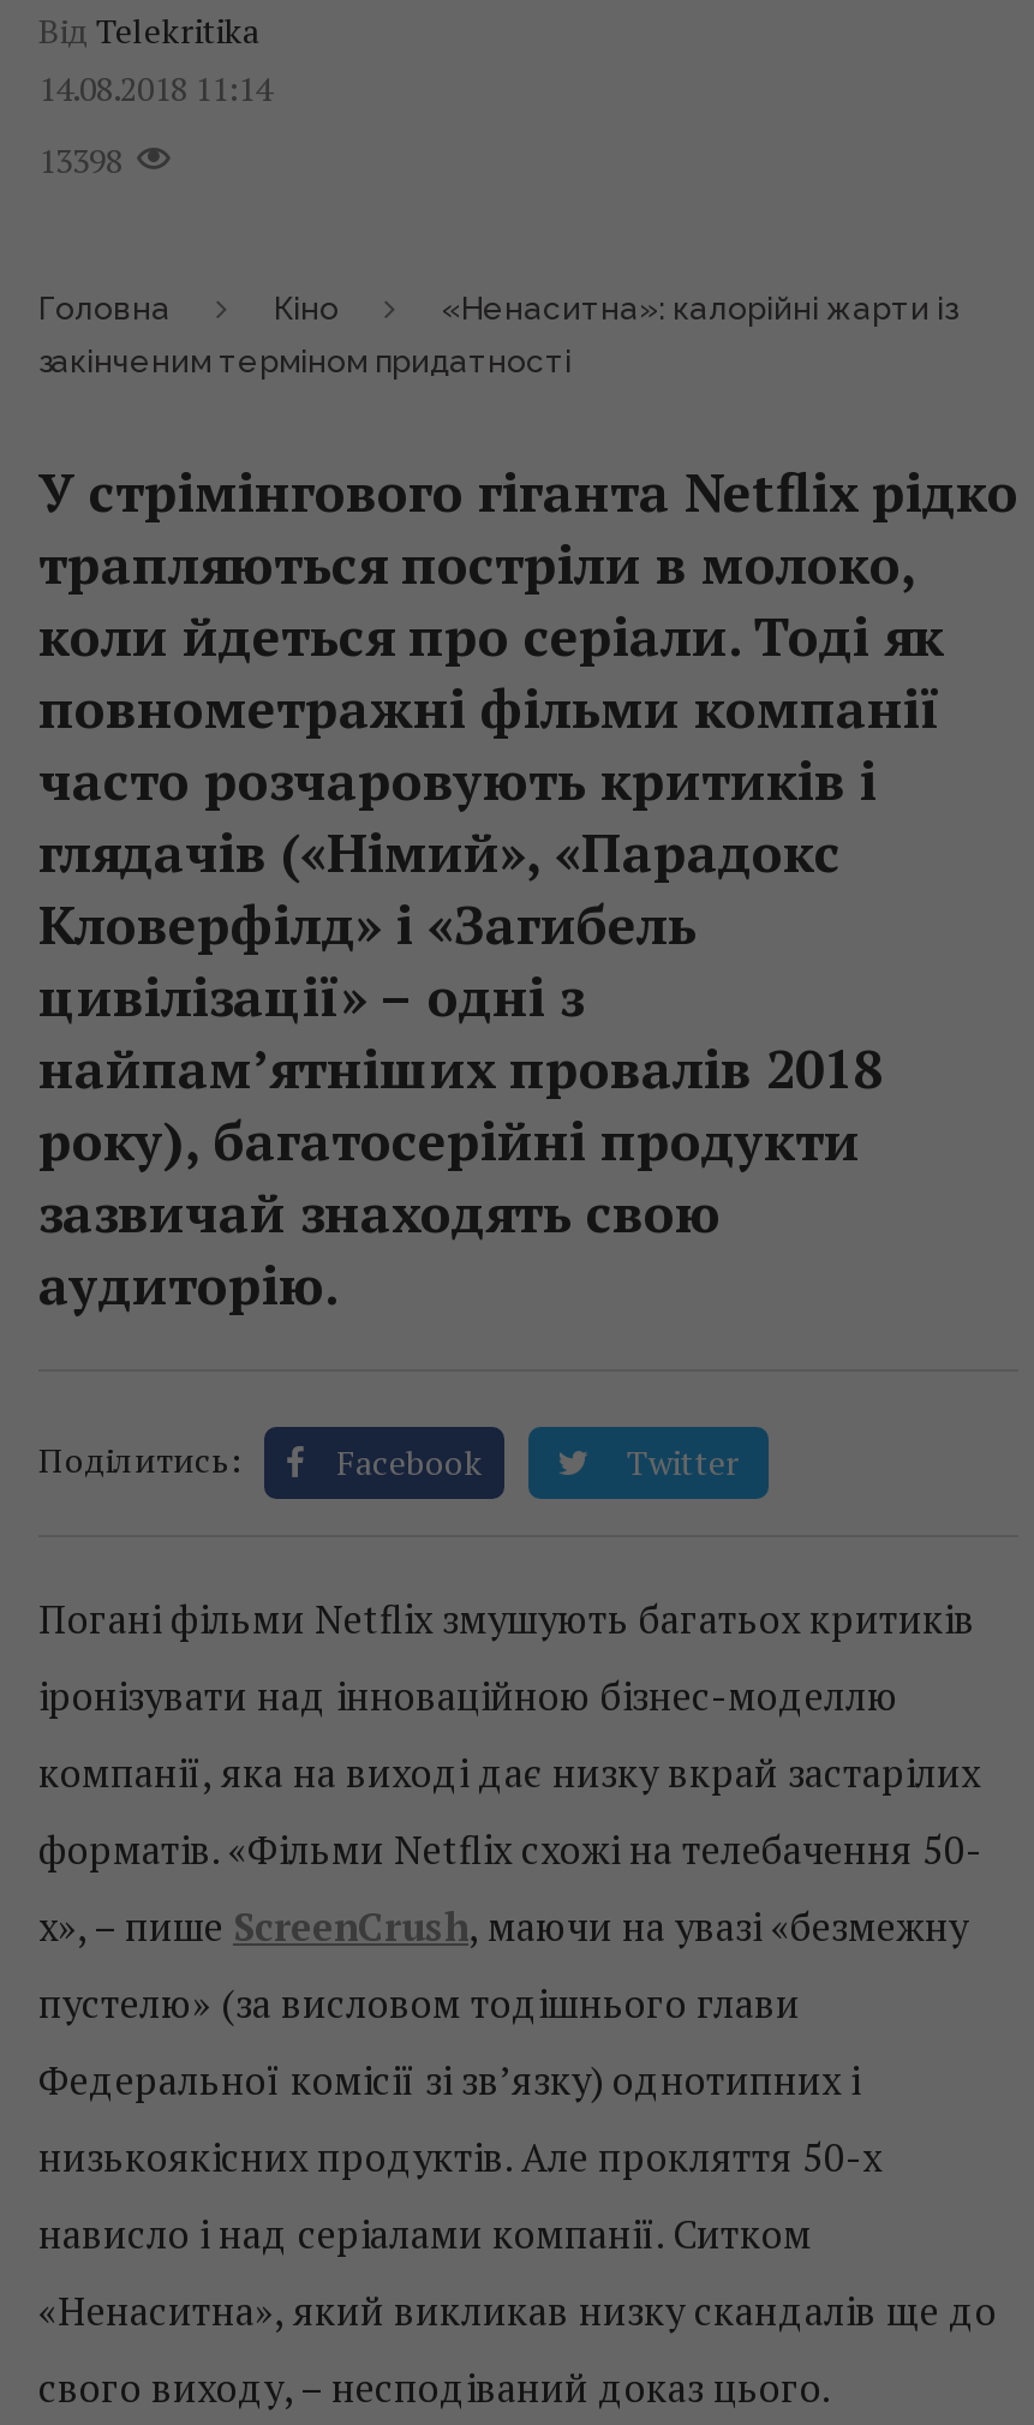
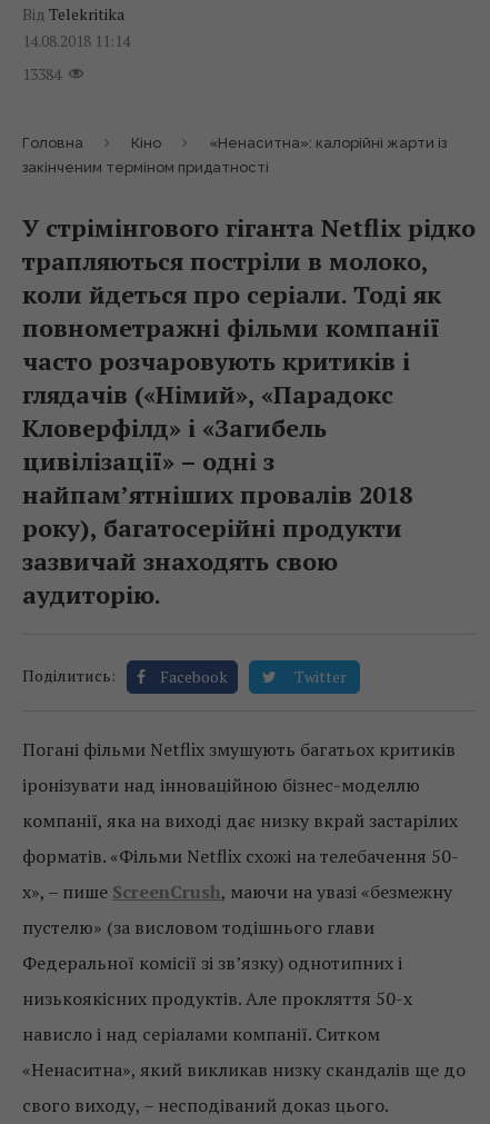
[38,137,122,183] 13398 -> [22,64,61,85] 13384

